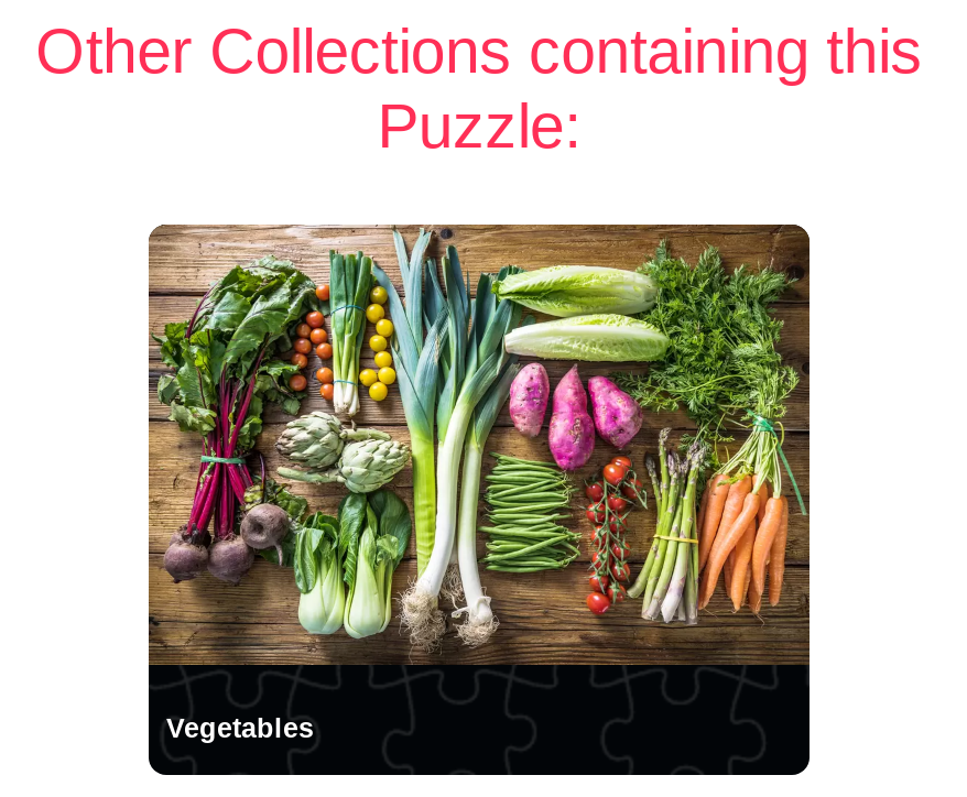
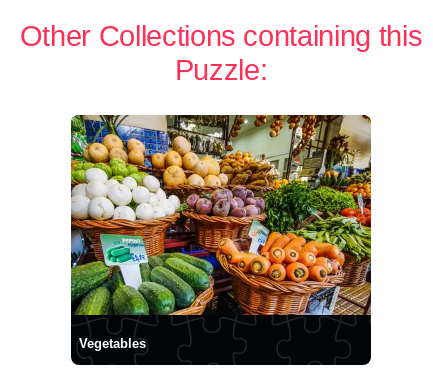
[146,222,812,665] [image] -> [70,114,372,316] [image]

